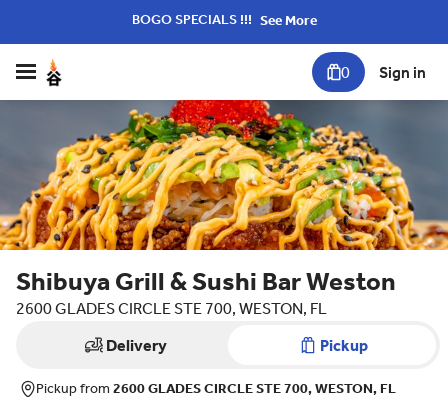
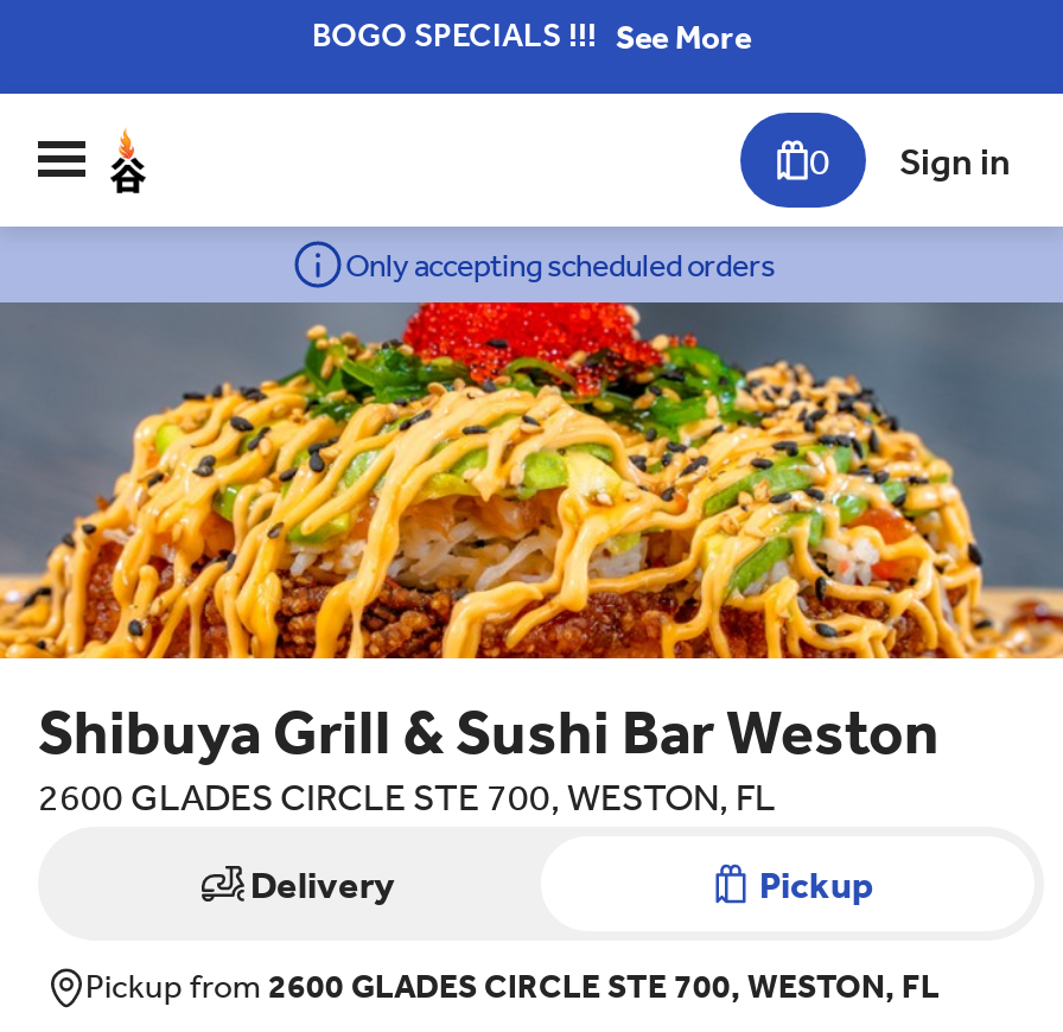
none -> [345,247,775,282] Only accepting scheduled orders

